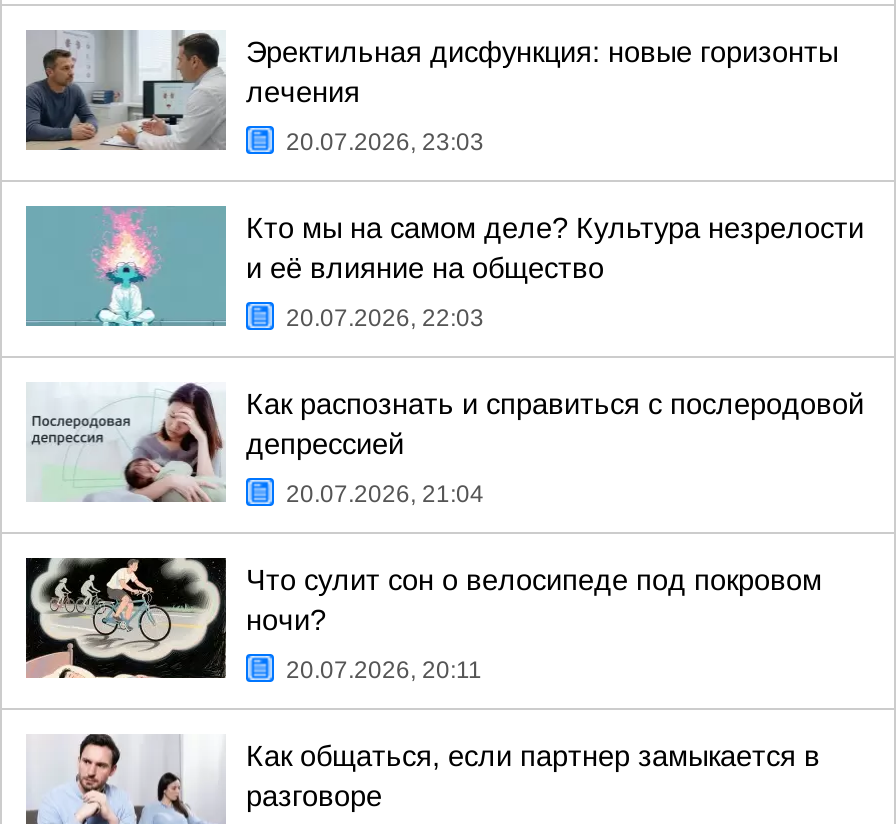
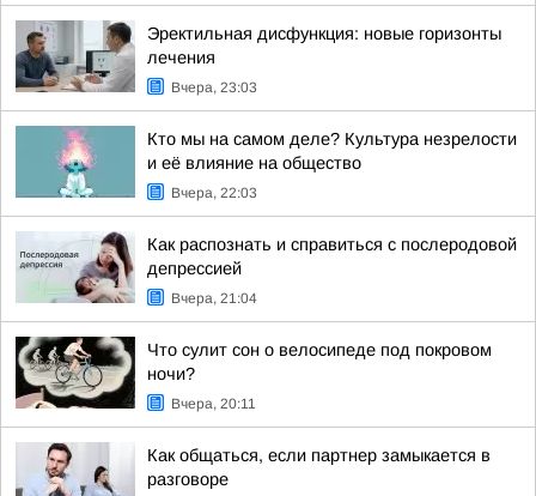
[286,128,484,156] 20.07.2026, 23:03 -> [171,79,257,96] Вчера, 23:03
[286,304,484,332] 20.07.2026, 22:03 -> [171,185,257,201] Вчера, 22:03
[286,480,484,508] 20.07.2026, 21:04 -> [171,290,257,307] Вчера, 21:04
[286,656,482,684] 20.07.2026, 20:11 -> [171,395,256,412] Вчера, 20:11

